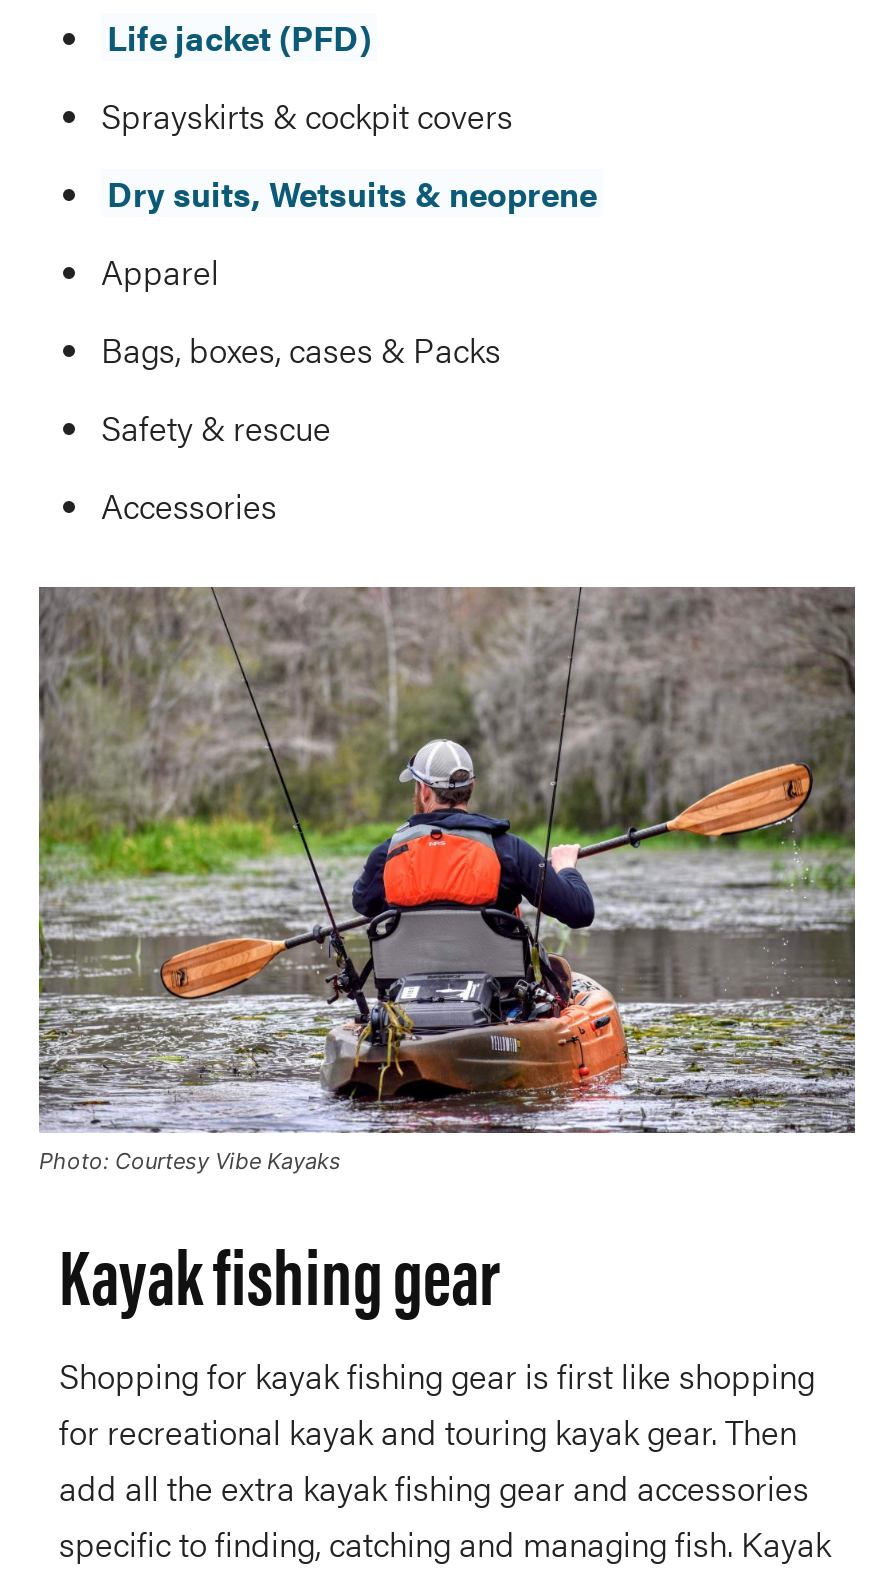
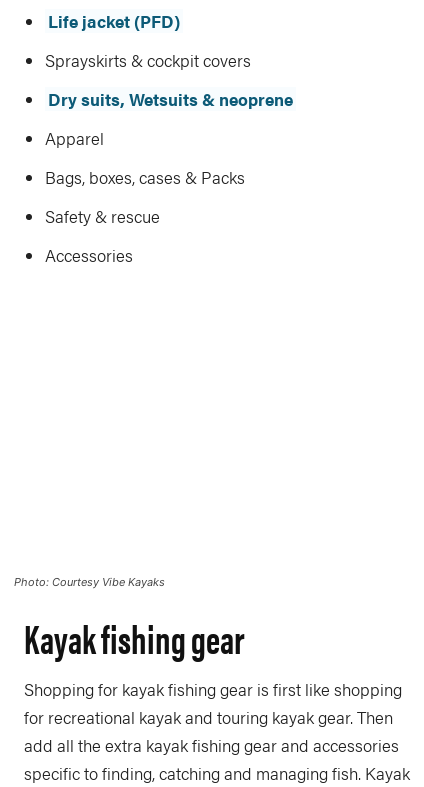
[37,586,857,1136] [image] -> none

